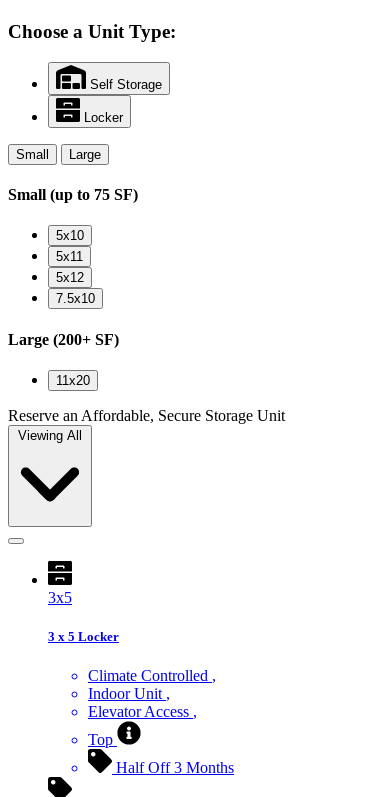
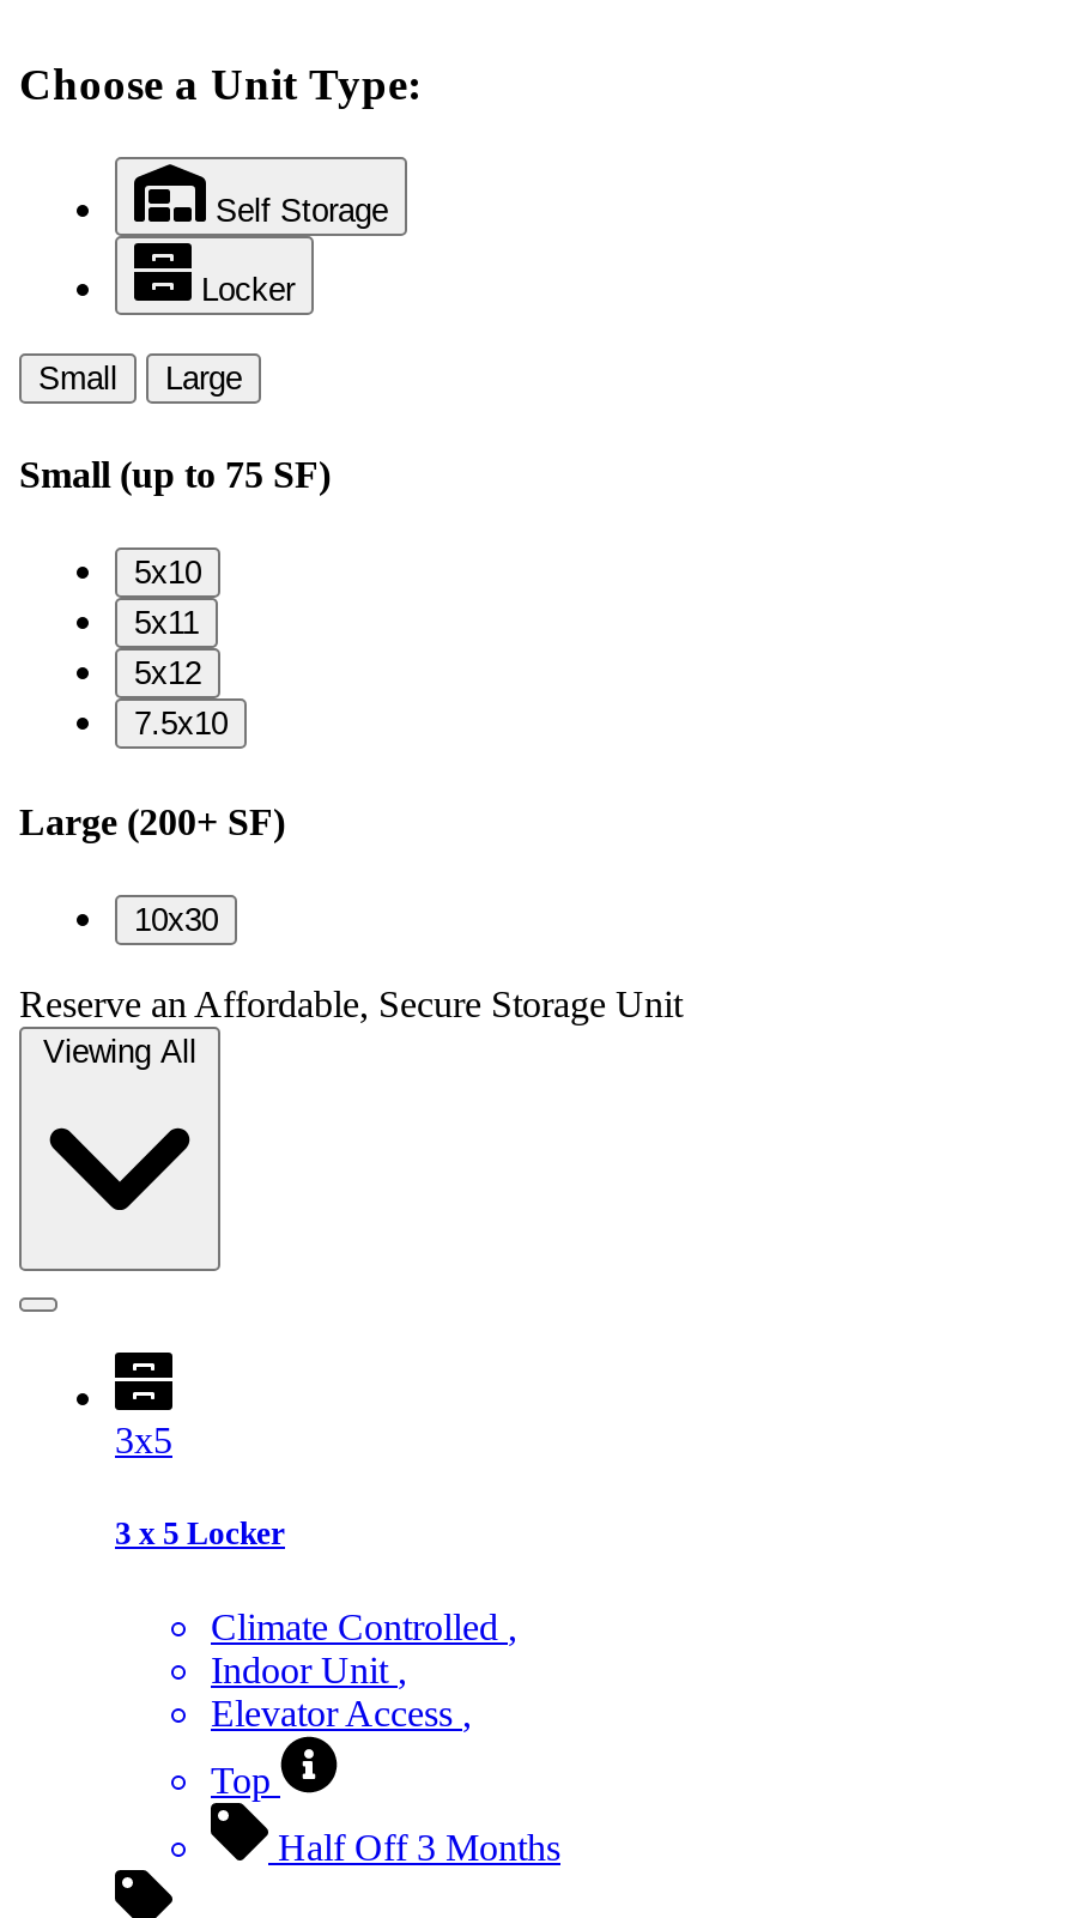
[56,373,90,388] 11x20 -> [134,902,218,938] 10x30

